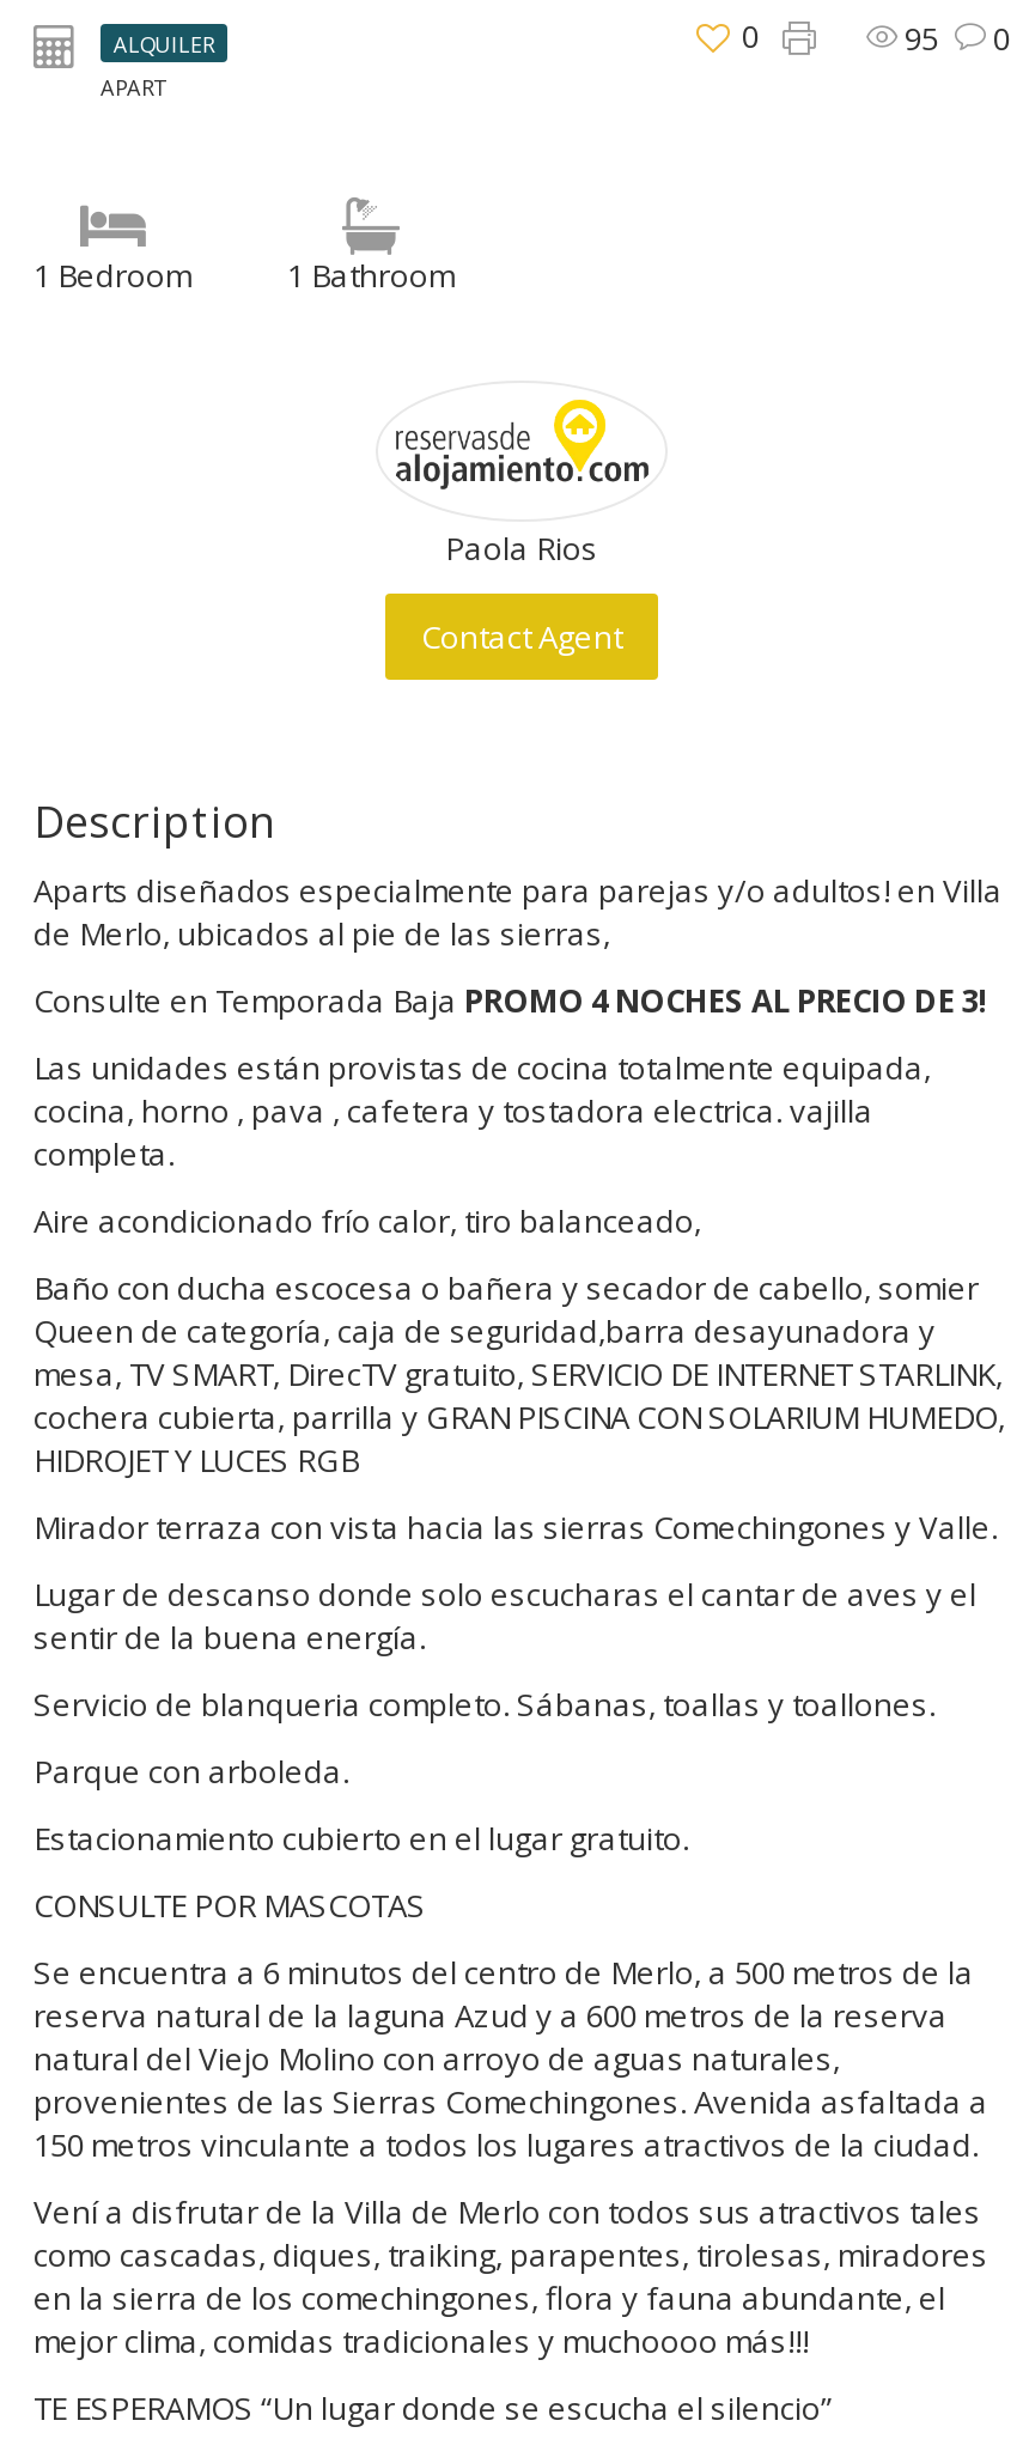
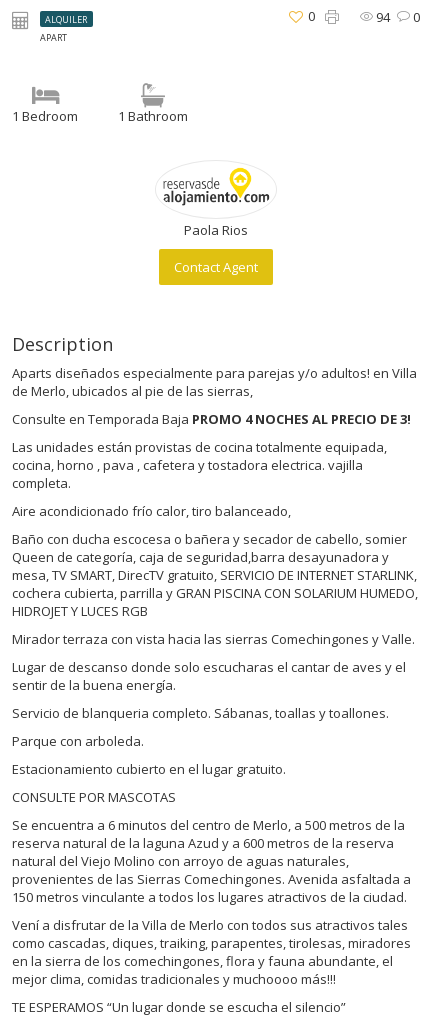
[897,17,1010,60] 95 0 -> [373,8,420,26] 94 0

